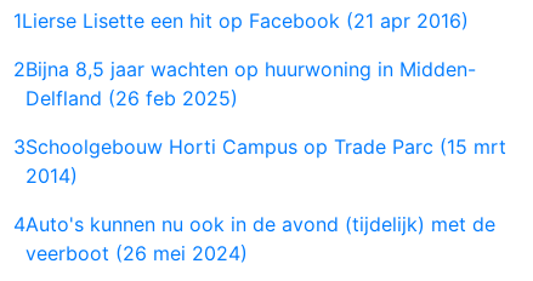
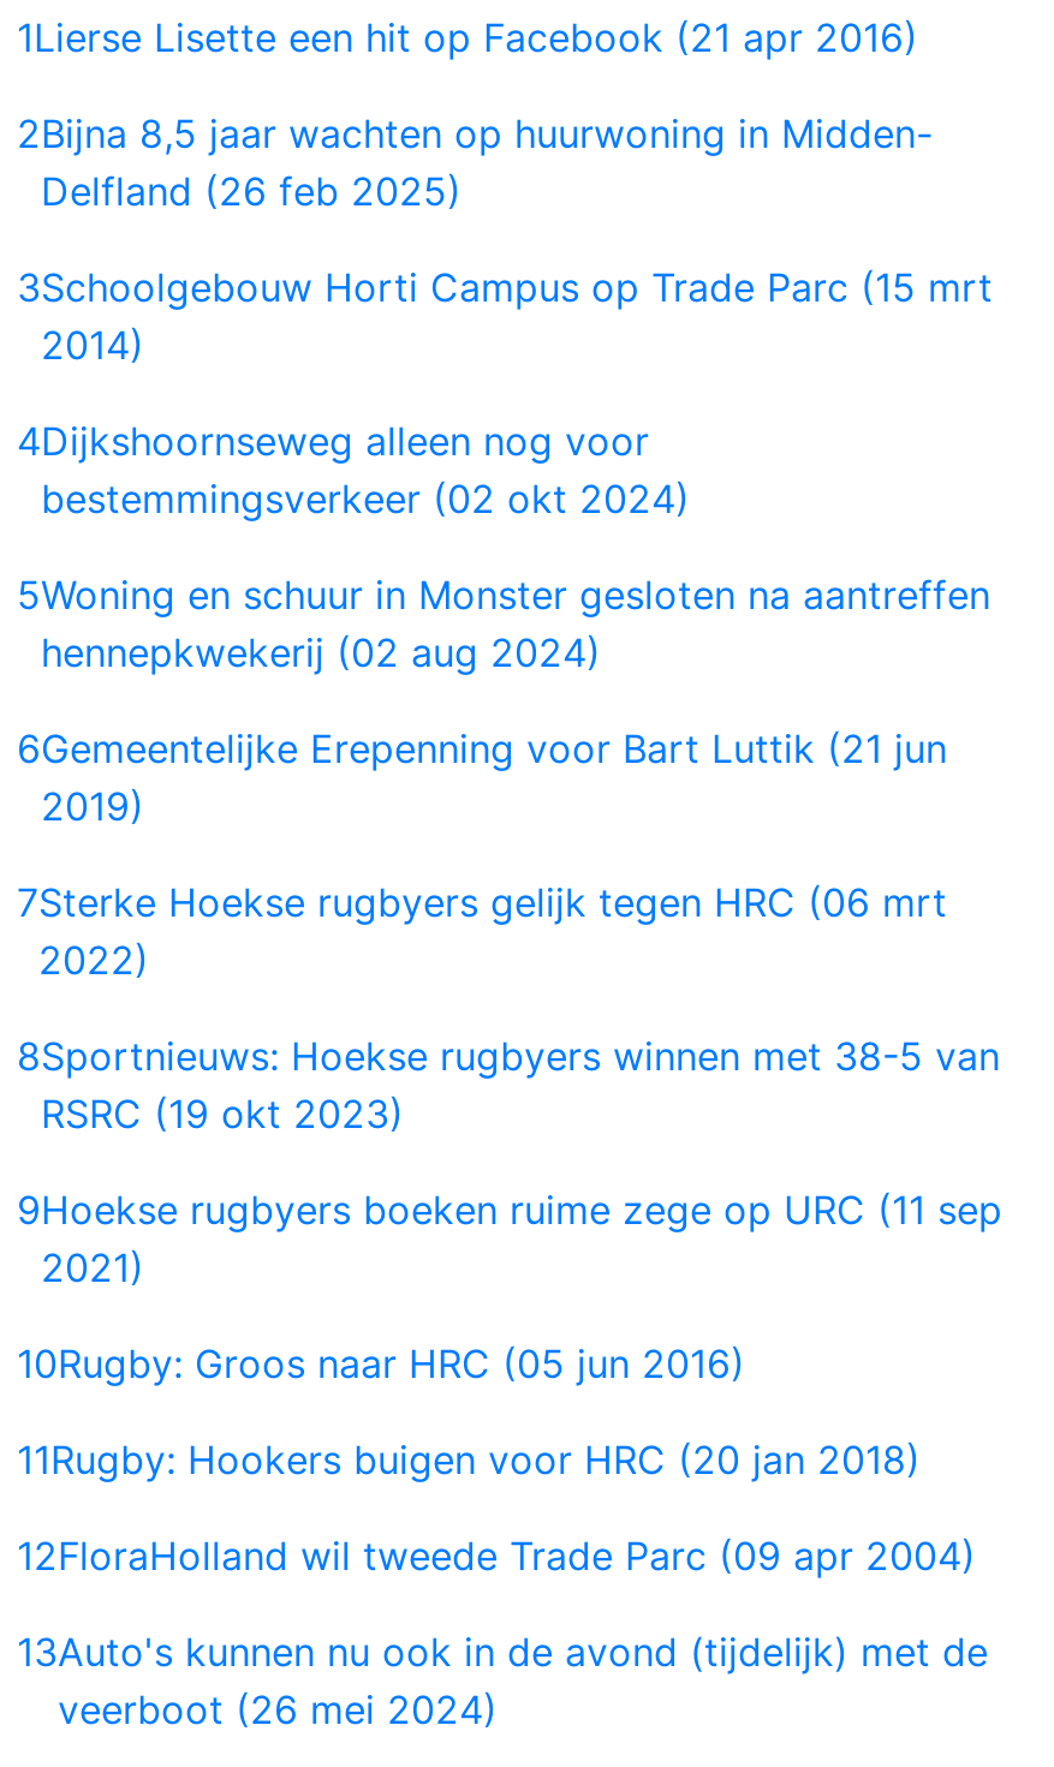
[13,211,495,236] 4Auto's kunnen nu ook in de avond (tijdelijk) met de -> [17,416,1002,1675] 4Dijkshoornseweg alleen nog voor | bestemmingsverkeer (02 okt 2024) | 5Woning en schuur in Monster gesloten na aantreffen | hennepkwekerij (02 aug 2024) | 6Gemeentelijke Erepenning voor Bart Luttik (21 jun | 2019) | 7Sterke Hoekse rugbyers gelijk tegen HRC (06 mrt | 2022) | 8Sportnieuws: Hoekse rugbyers winnen met 38-5 van | RSRC (19 okt 2023) | 9Hoekse rugbyers boeken ruime zege op URC (11 sep | 2021) | 10Rugby: Groos naar HRC (05 jun 2016) | 11Rugby: Hookers buigen voor HRC (20 jan 2018) | 12FloraHolland wil tweede Trade Parc (09 apr 2004) | 13Auto's kunnen nu ook in de avond (tijdelijk) met de

